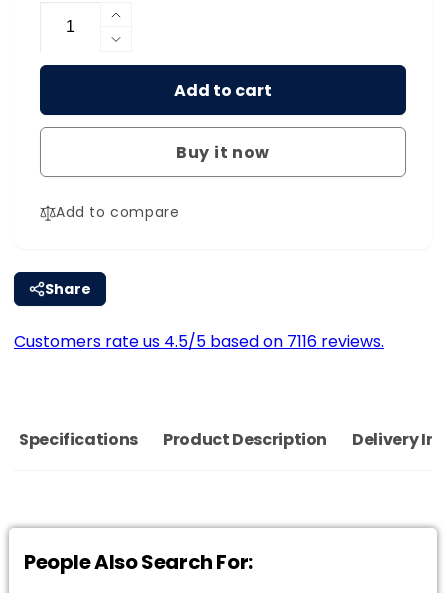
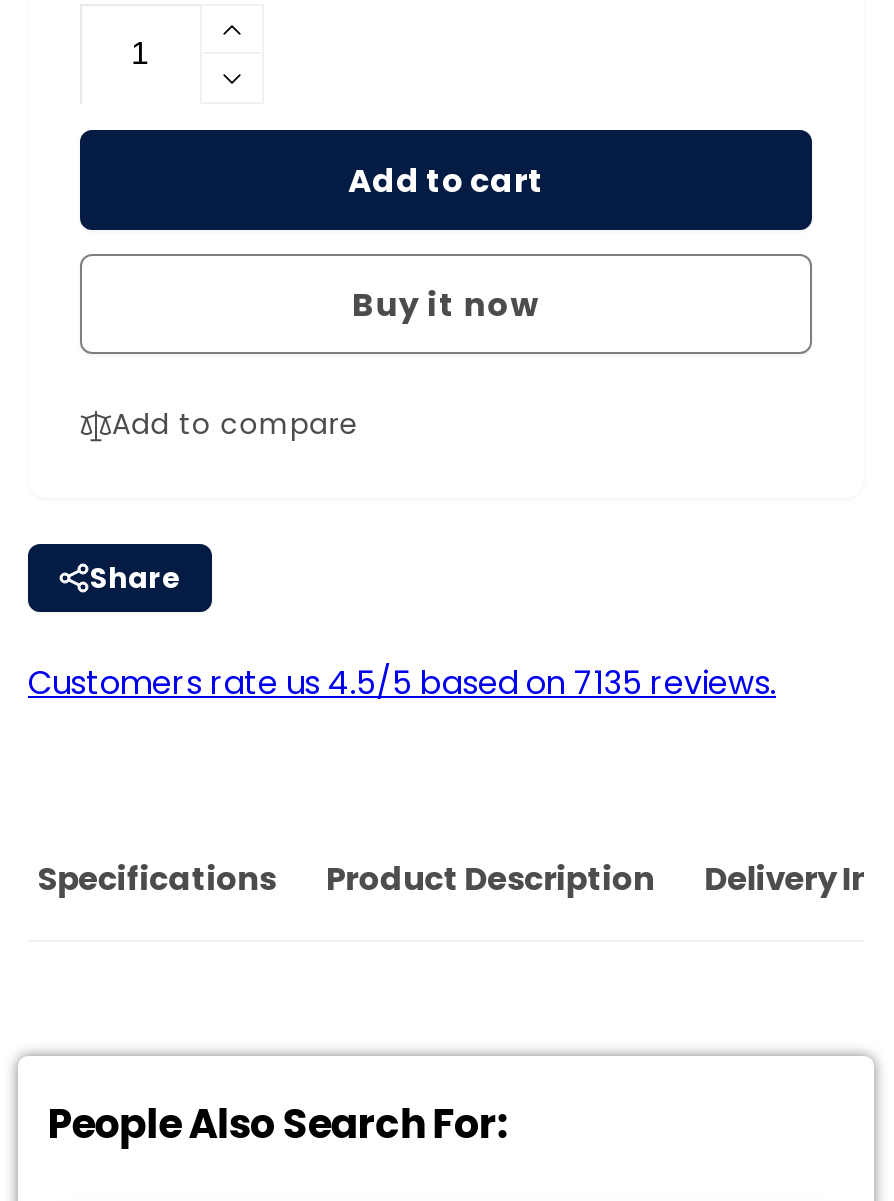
[14,330,384,353] Customers rate us 4.5/5 based on 7116 reviews. -> [28,660,776,706] Customers rate us 4.5/5 based on 7135 reviews.

